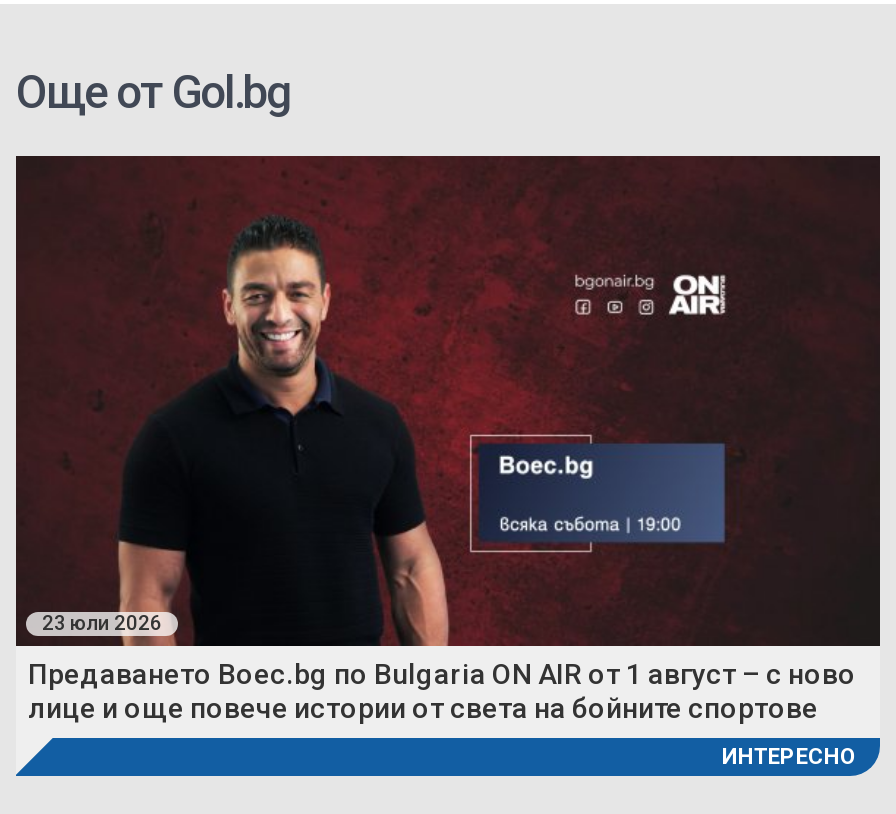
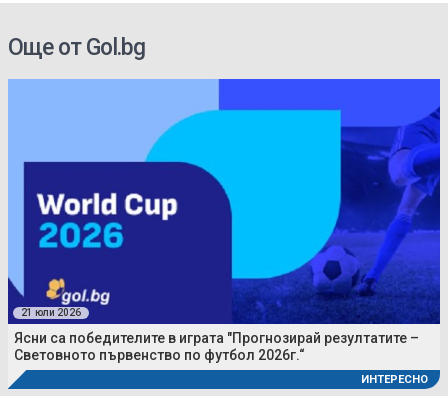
[14,154,882,642] [image] | 23 юли 2026 -> [7,78,441,322] [image] | 21 юли 2026
[28,658,856,724] Предаването Boec.bg по Bulgaria ON AIR от 1 август – с ново | лице и още повече истории от света на бойните спортове -> [14,330,419,363] Ясни са победителите в играта "Прогнозирай резултатите – | Световното първенство по футбол 2026г.“

